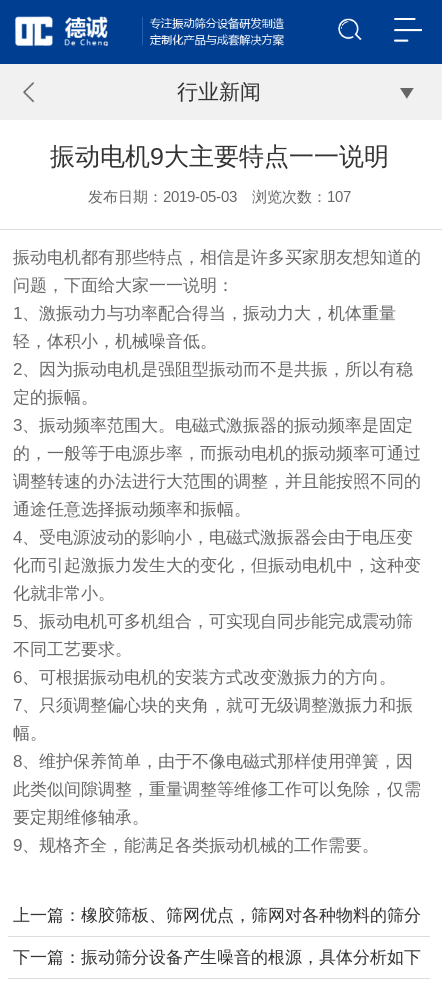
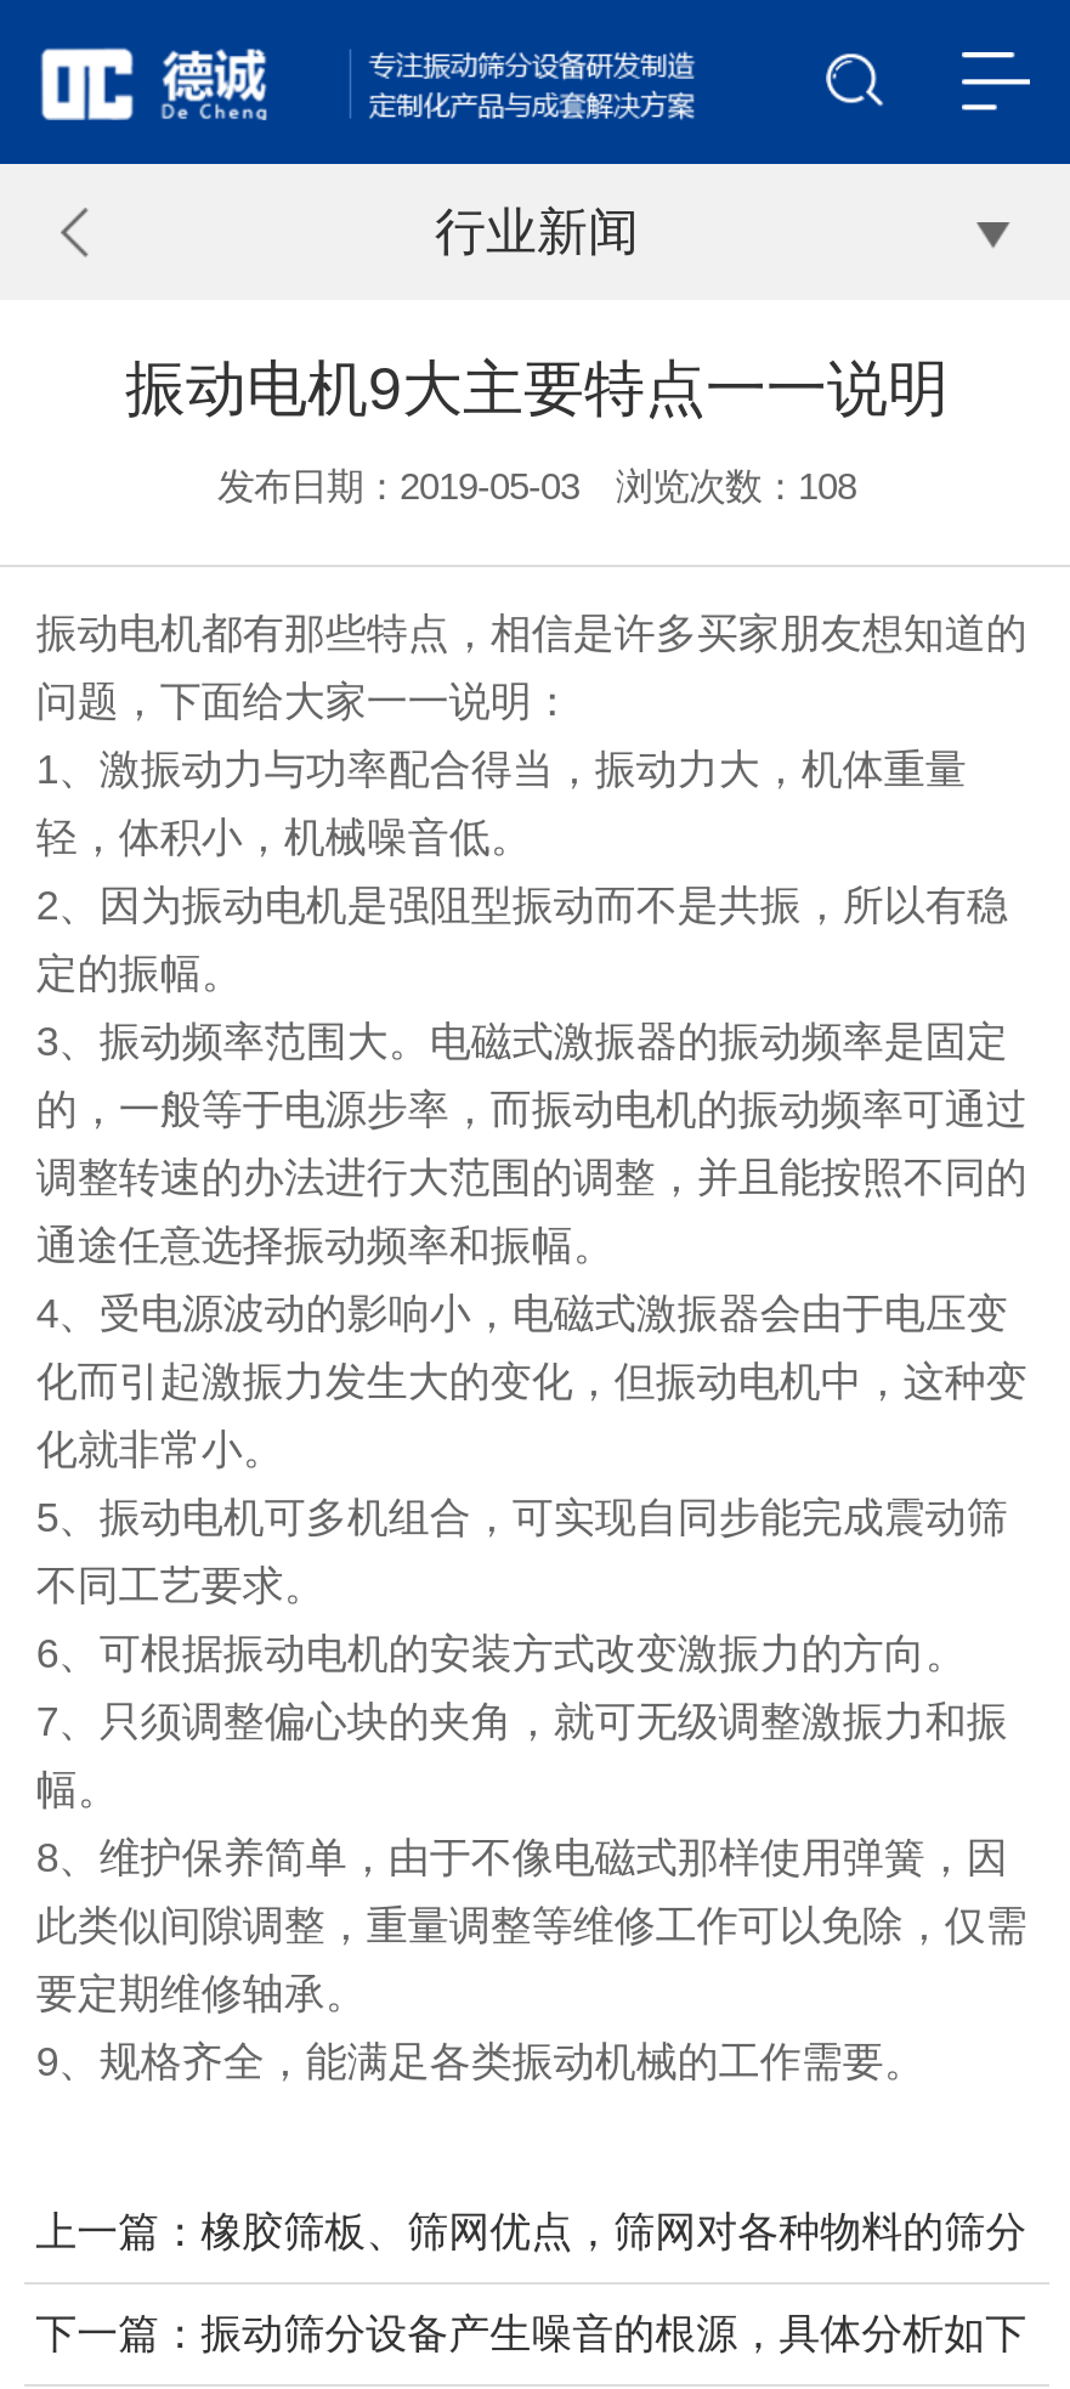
[87,188,350,205] 发布日期：2019-05-03 浏览次数：107 -> [217,465,856,506] 发布日期：2019-05-03 浏览次数：108

